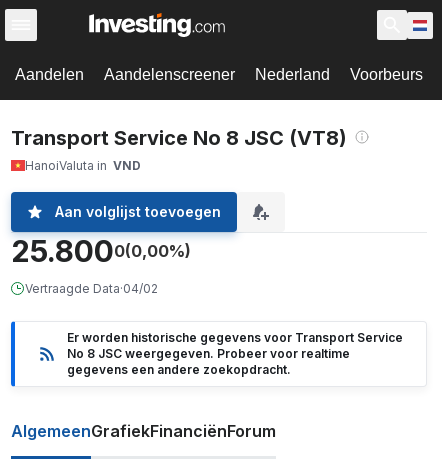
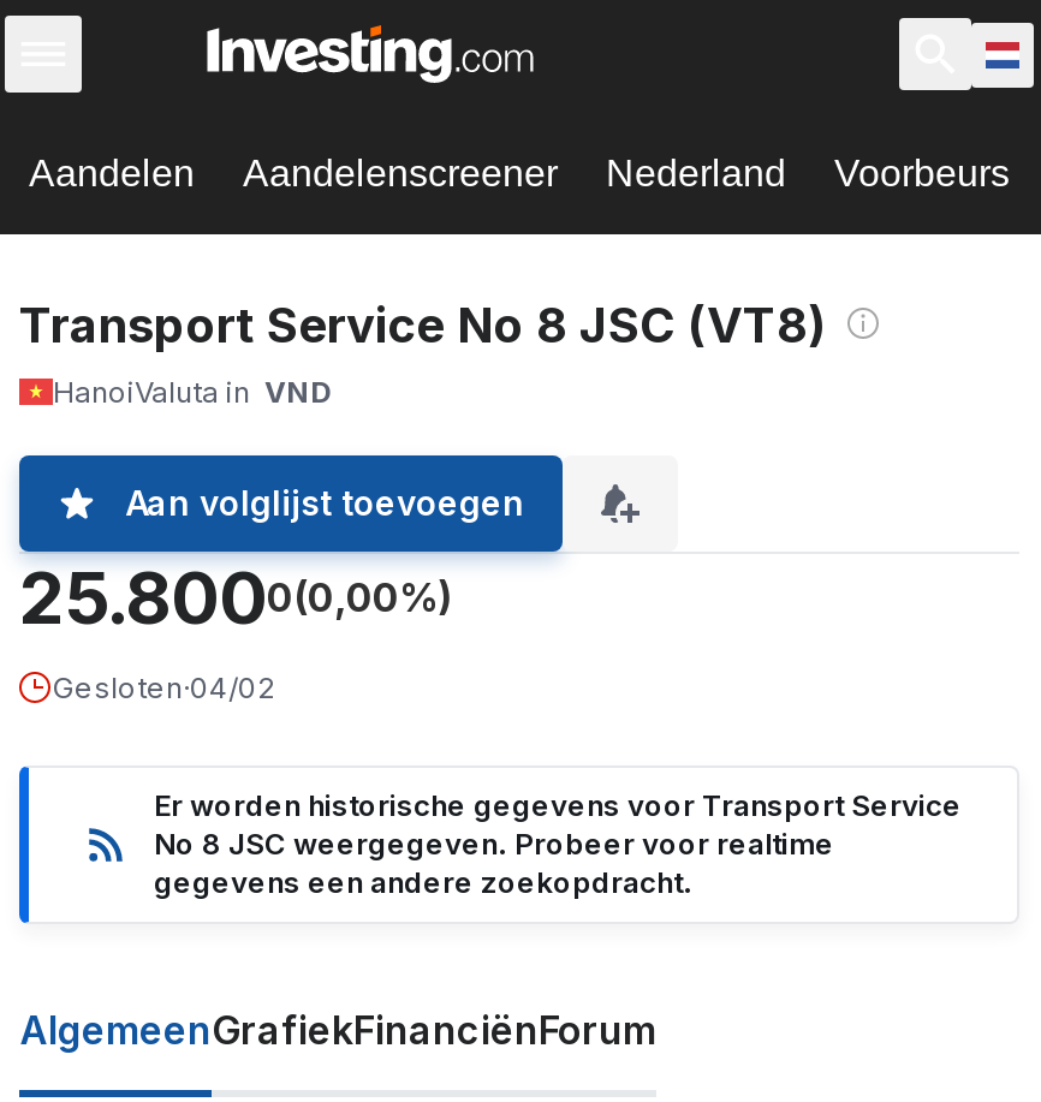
[25,281,158,296] Vertraagde Data·04/02 -> [53,669,274,705] Gesloten·04/02

